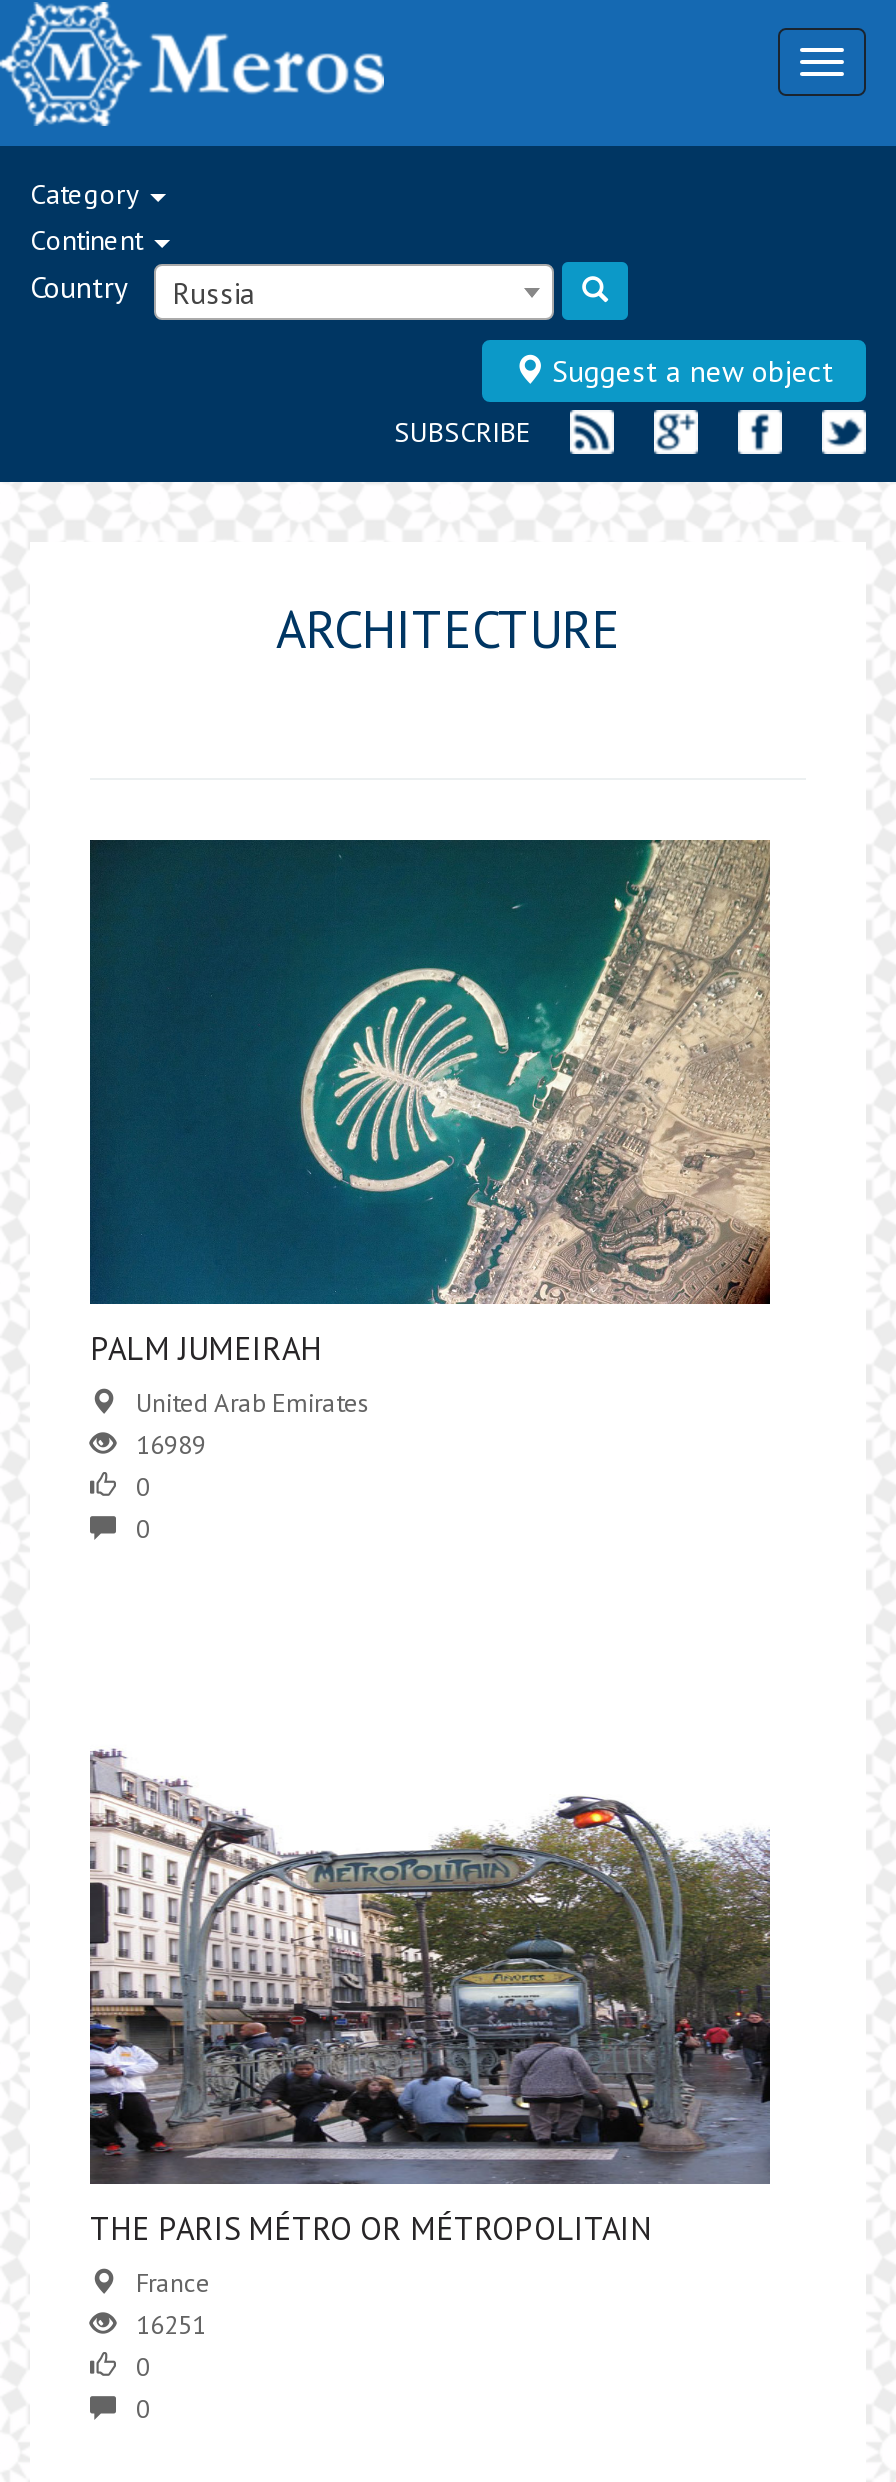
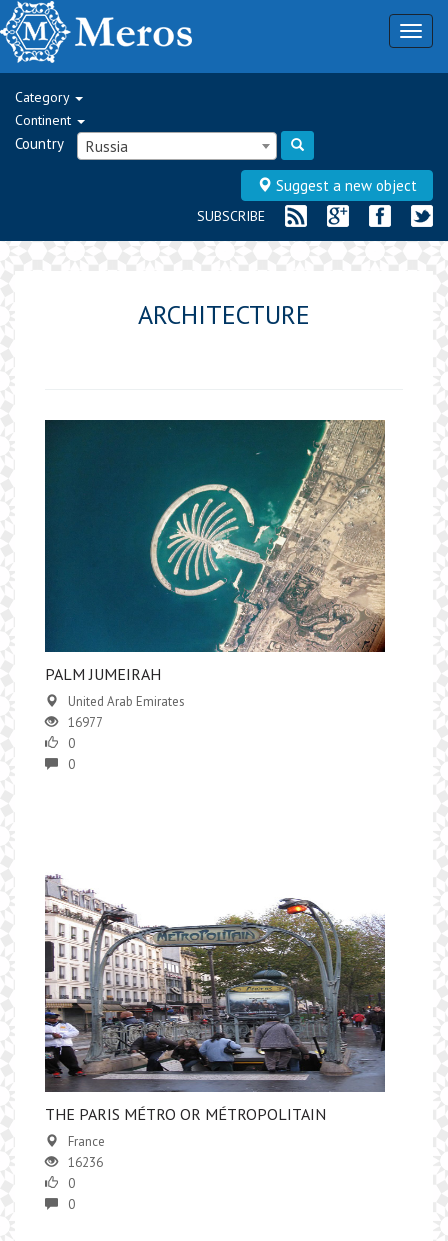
[136,1428,206,1462] 16989 -> [68,714,103,731] 16977
[136,2308,206,2342] 16251 -> [68,1154,103,1171] 16236

